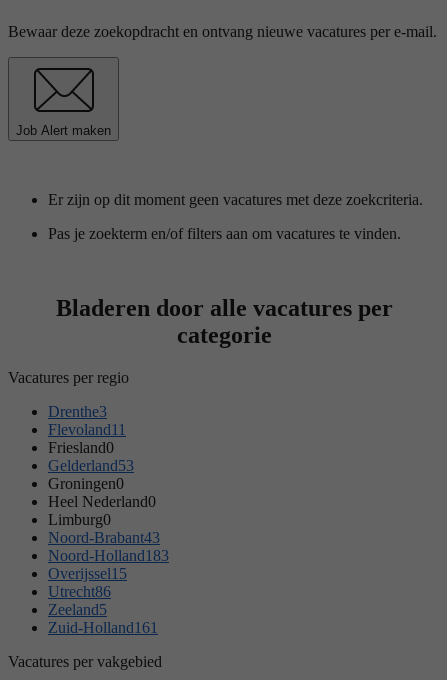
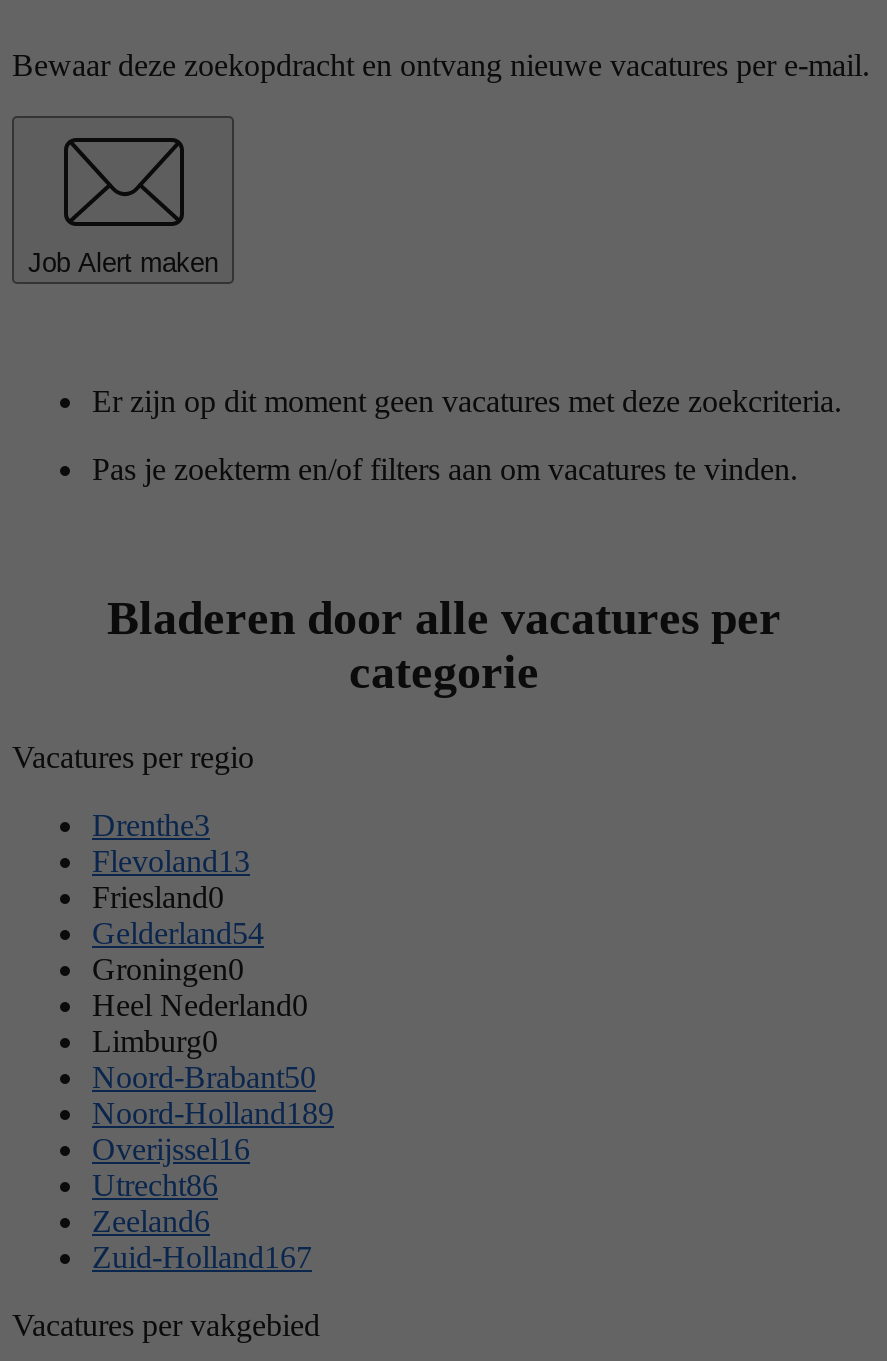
[48,421,126,438] Flevoland11 -> [92,843,250,877] Flevoland13
[48,457,134,474] Gelderland53 -> [92,915,264,949] Gelderland54
[48,529,160,546] Noord-Brabant43 -> [92,1059,316,1093] Noord-Brabant50
[48,547,169,564] Noord-Holland183 -> [92,1095,334,1129] Noord-Holland189
[48,565,127,582] Overijssel15 -> [92,1131,250,1165] Overijssel16
[48,601,107,618] Zeeland5 -> [92,1203,210,1237] Zeeland6
[48,619,158,636] Zuid-Holland161 -> [92,1239,312,1273] Zuid-Holland167

